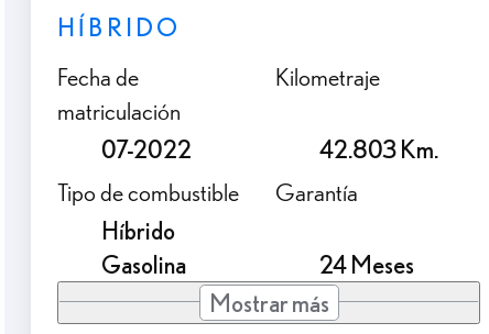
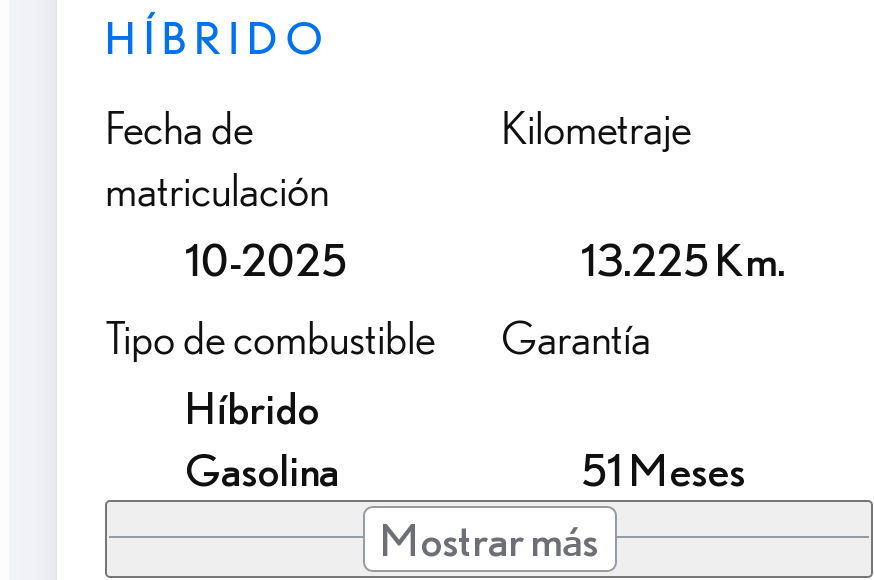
[101,134,192,163] 07-2022 -> [185,231,347,285] 10-2025
[319,134,438,163] 42.803 Km. -> [581,231,785,285] 13.225 Km.
[319,249,414,279] 24 Meses -> [581,441,745,495] 51 Meses

